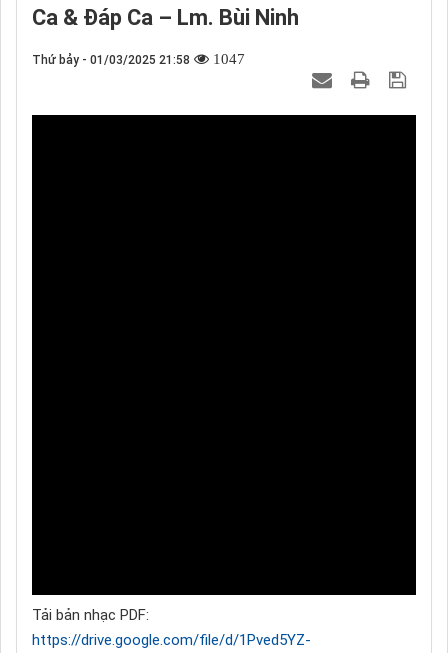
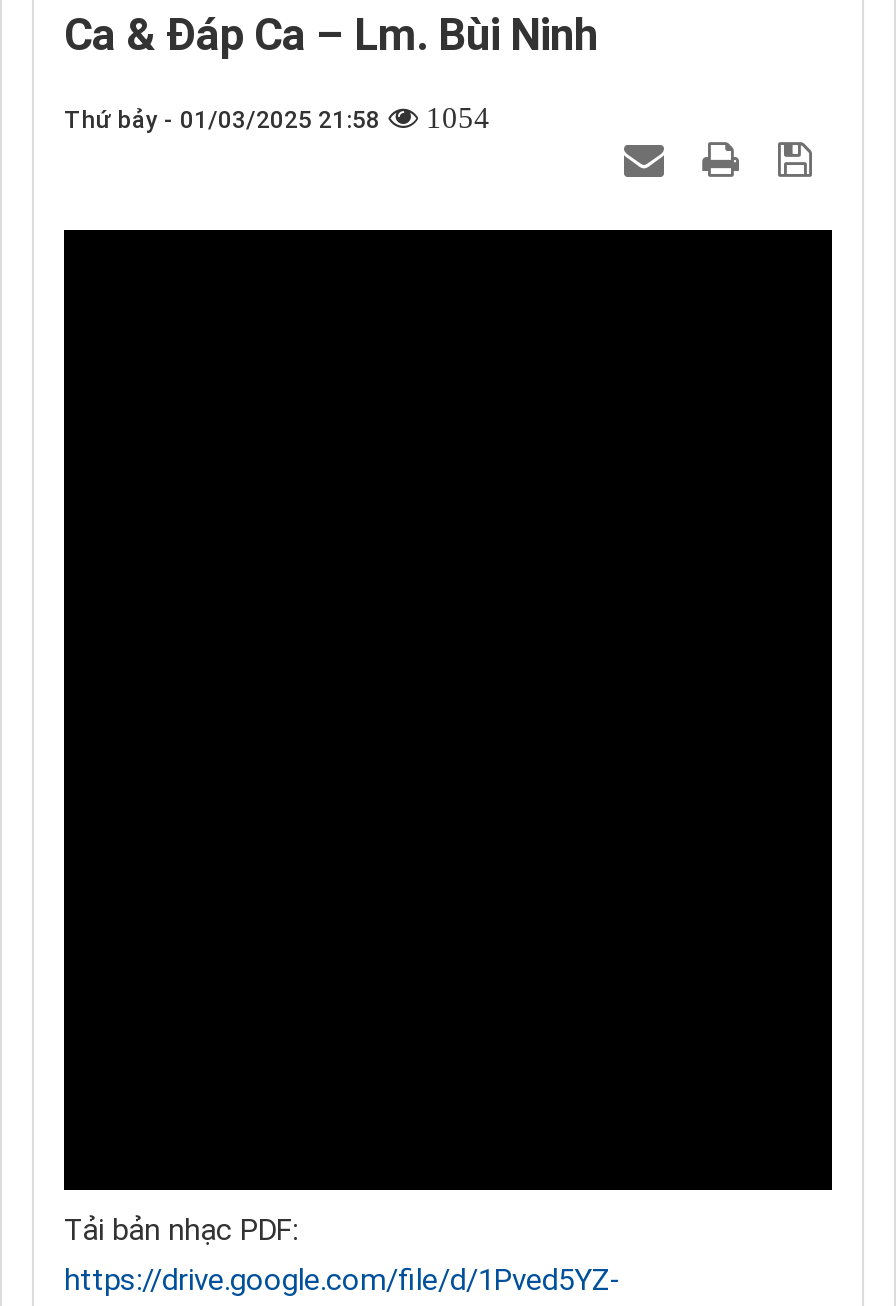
[32,50,245,66] Thứ bảy - 01/03/2025 21:58 1047 -> [64,101,490,133] Thứ bảy - 01/03/2025 21:58 1054

